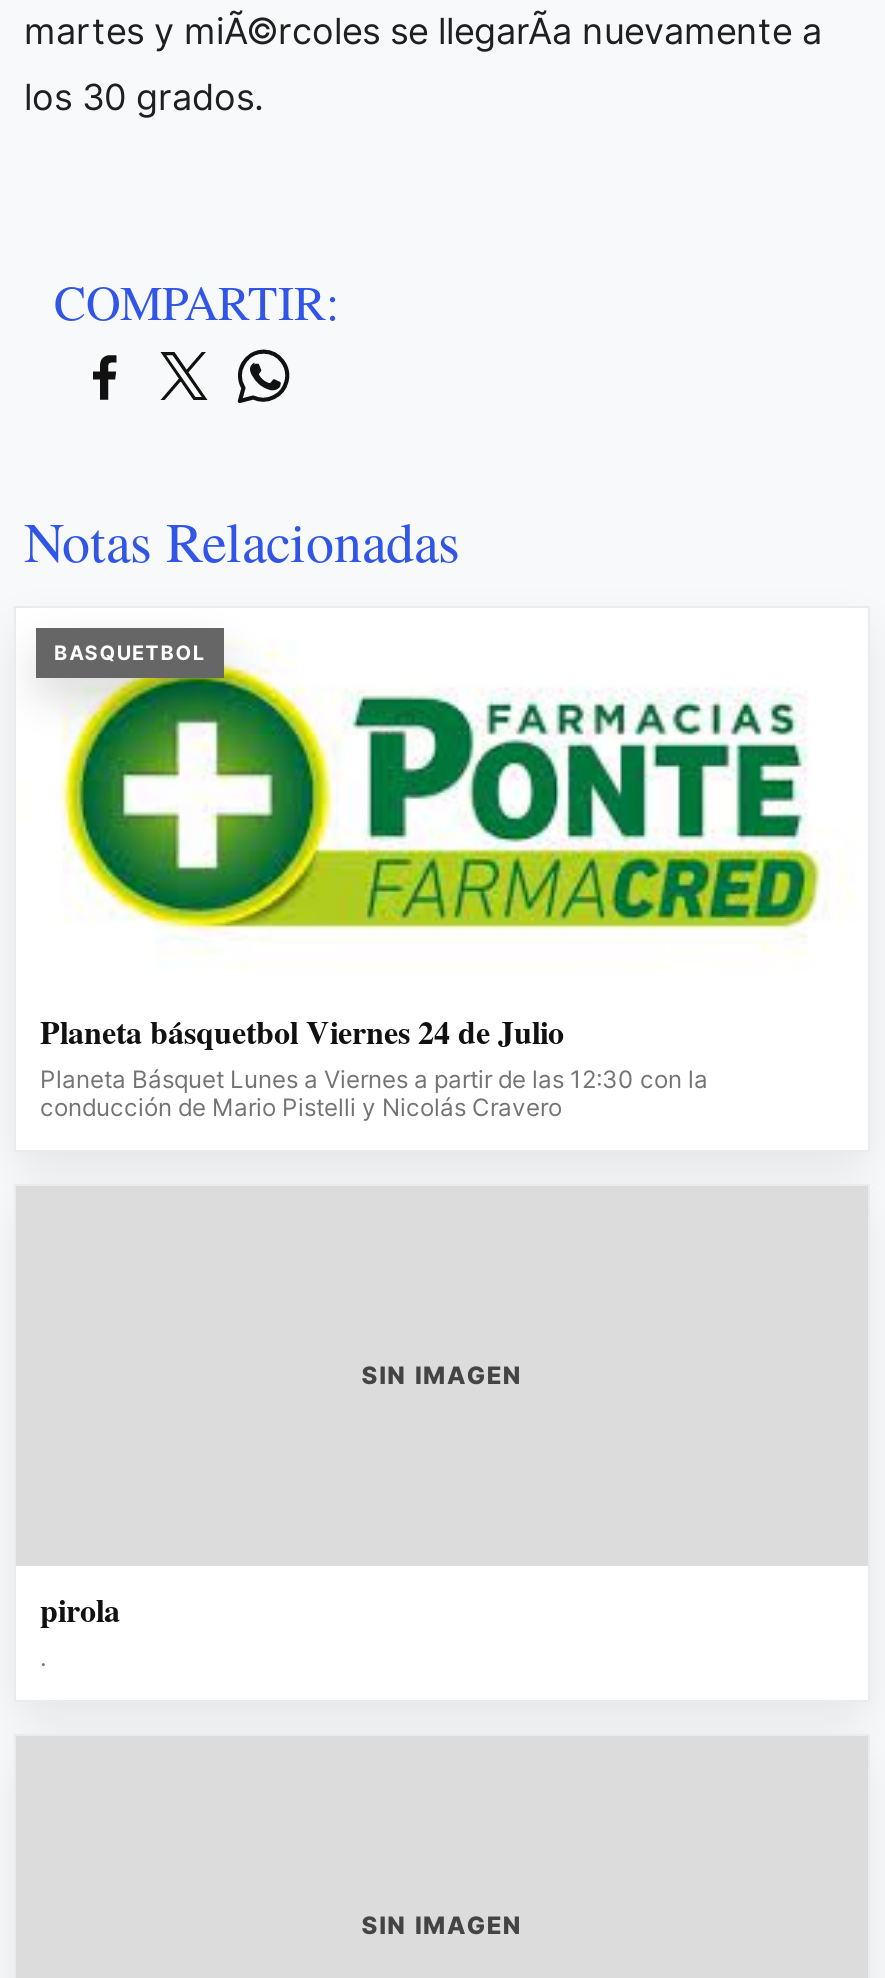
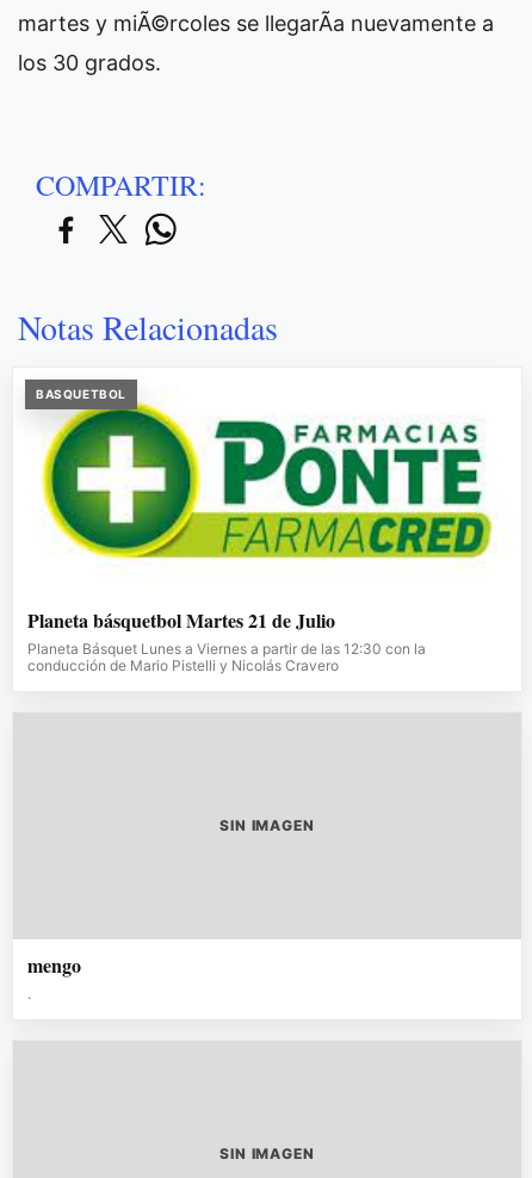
[40,1007,564,1053] Planeta básquetbol Viernes 24 de Julio -> [27,606,335,633] Planeta básquetbol Martes 21 de Julio
[40,1585,120,1631] pirola -> [27,951,81,978] mengo

